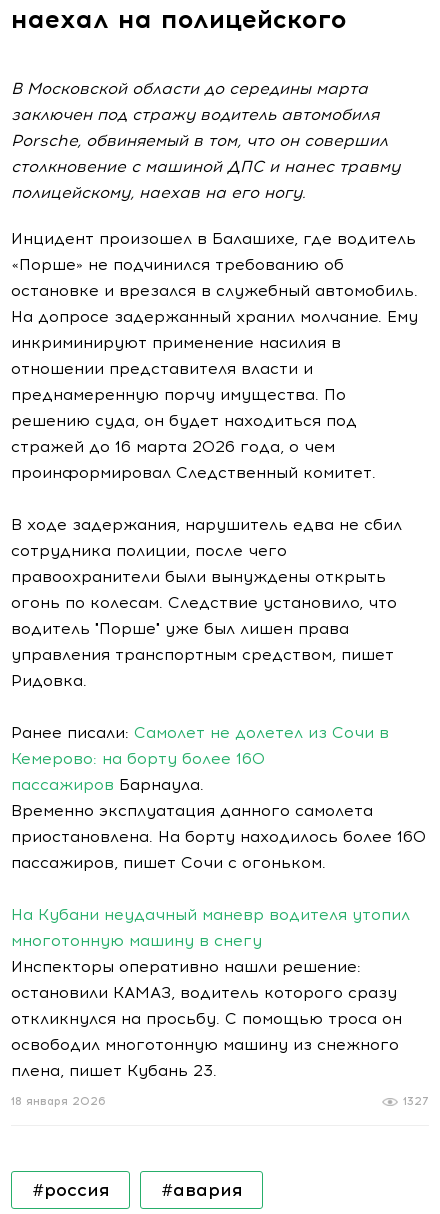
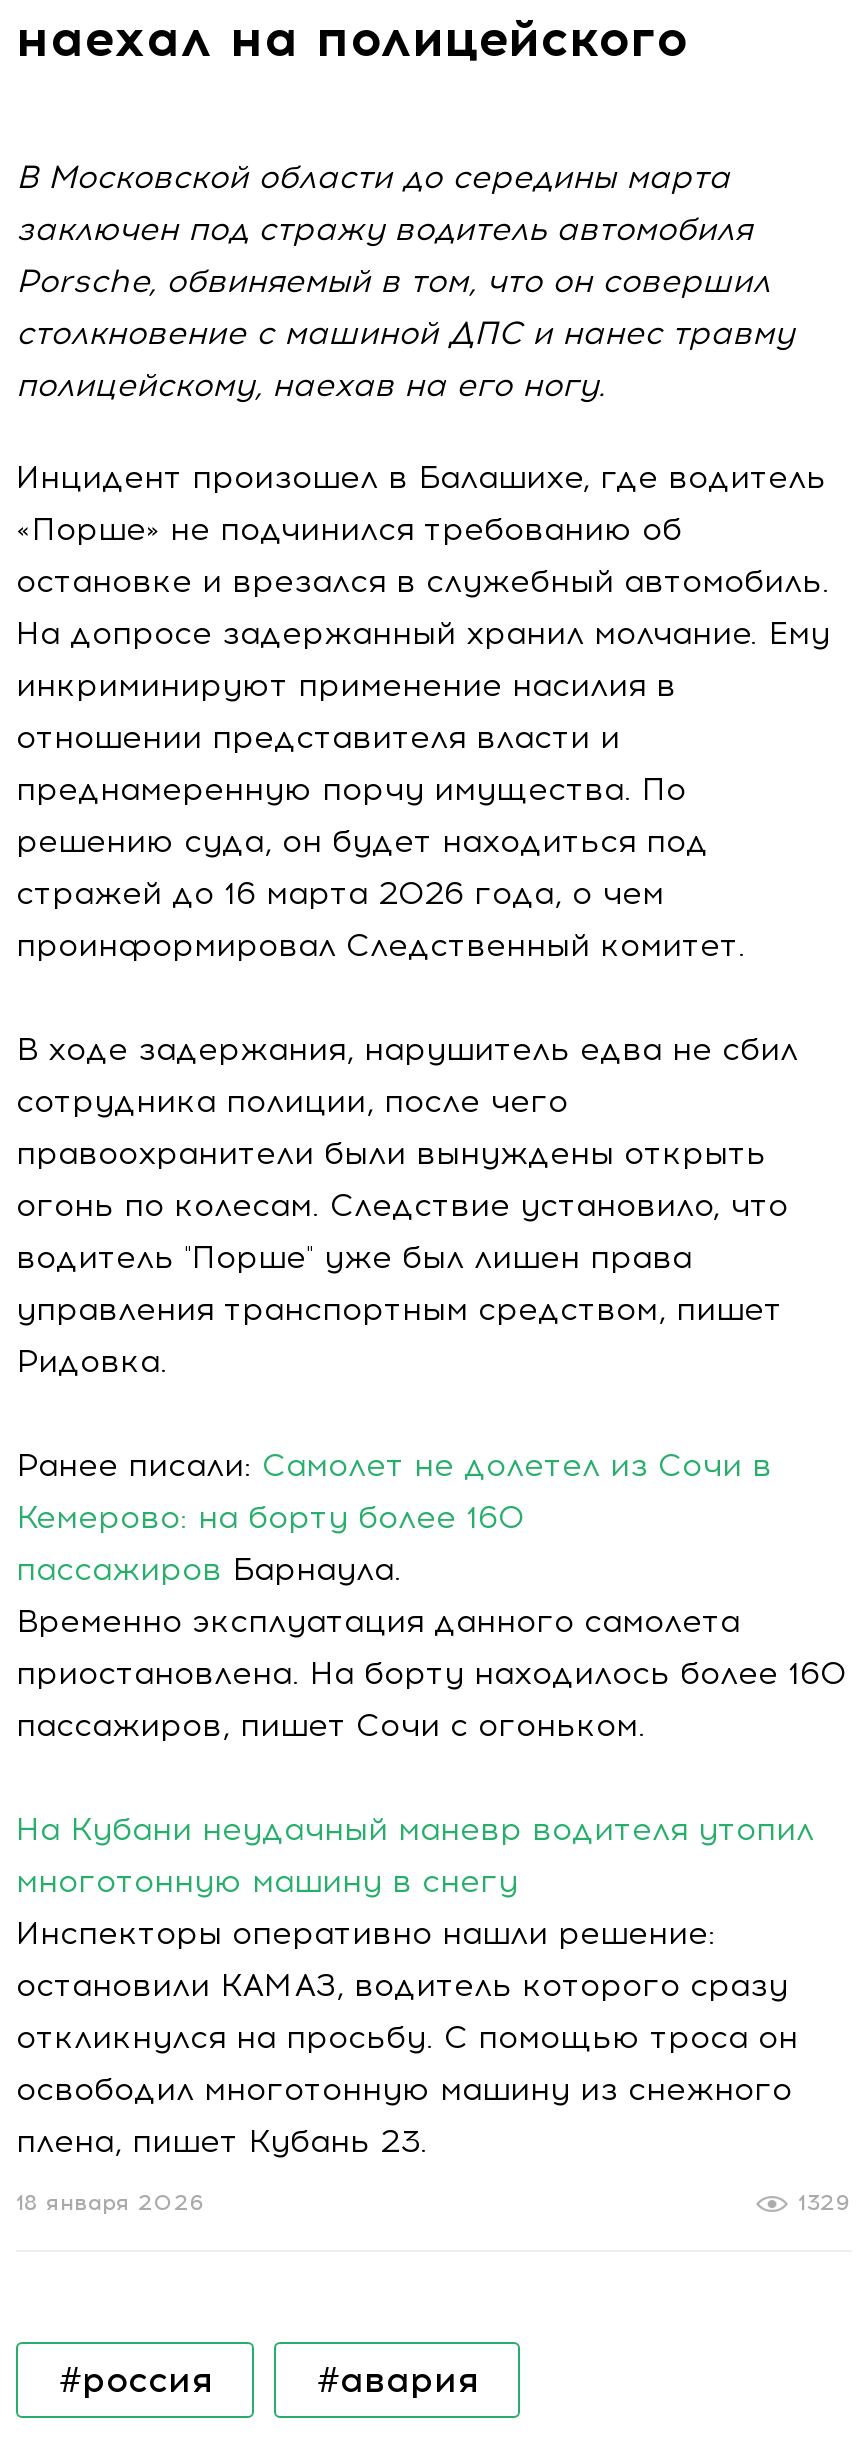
[403,1095,429,1108] 1327 -> [798,2190,852,2216] 1329

